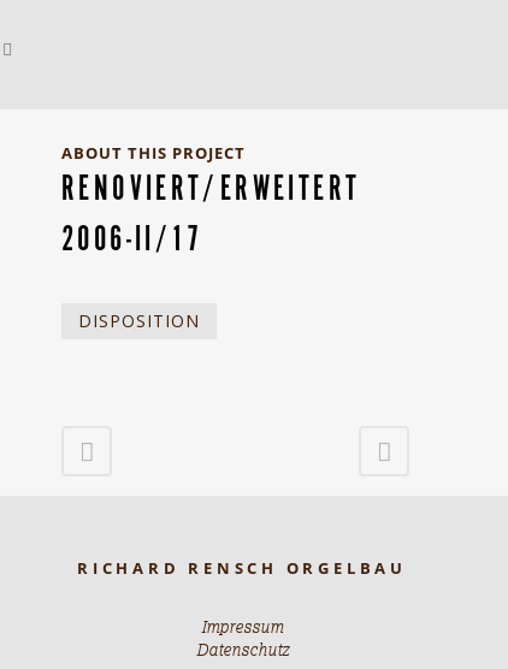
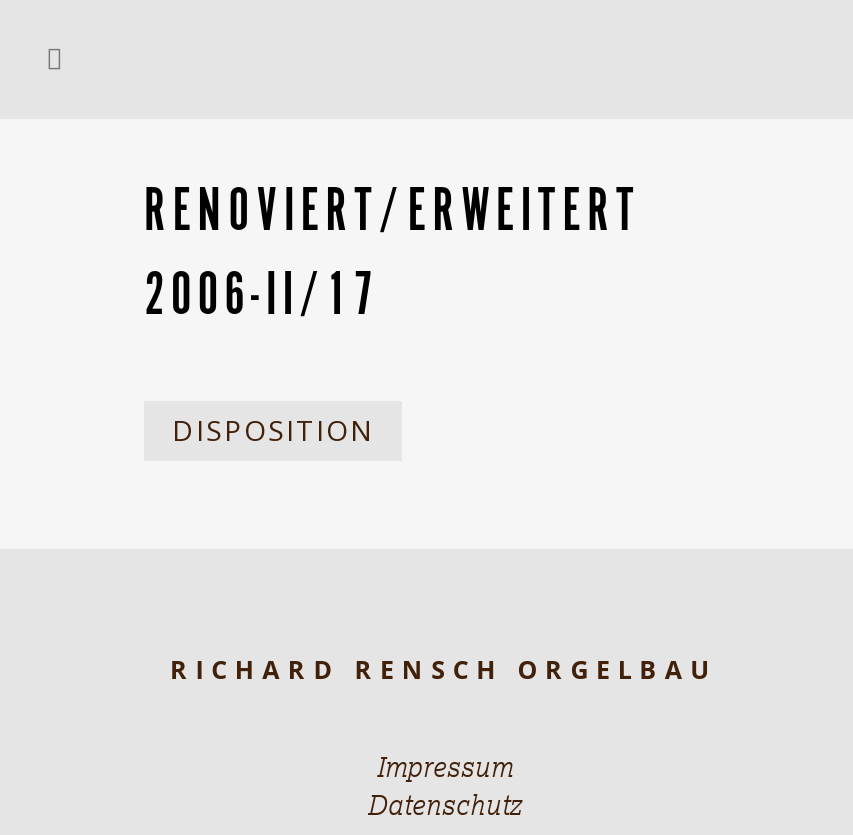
[61,142,246,164] ABOUT THIS PROJECT -> none

